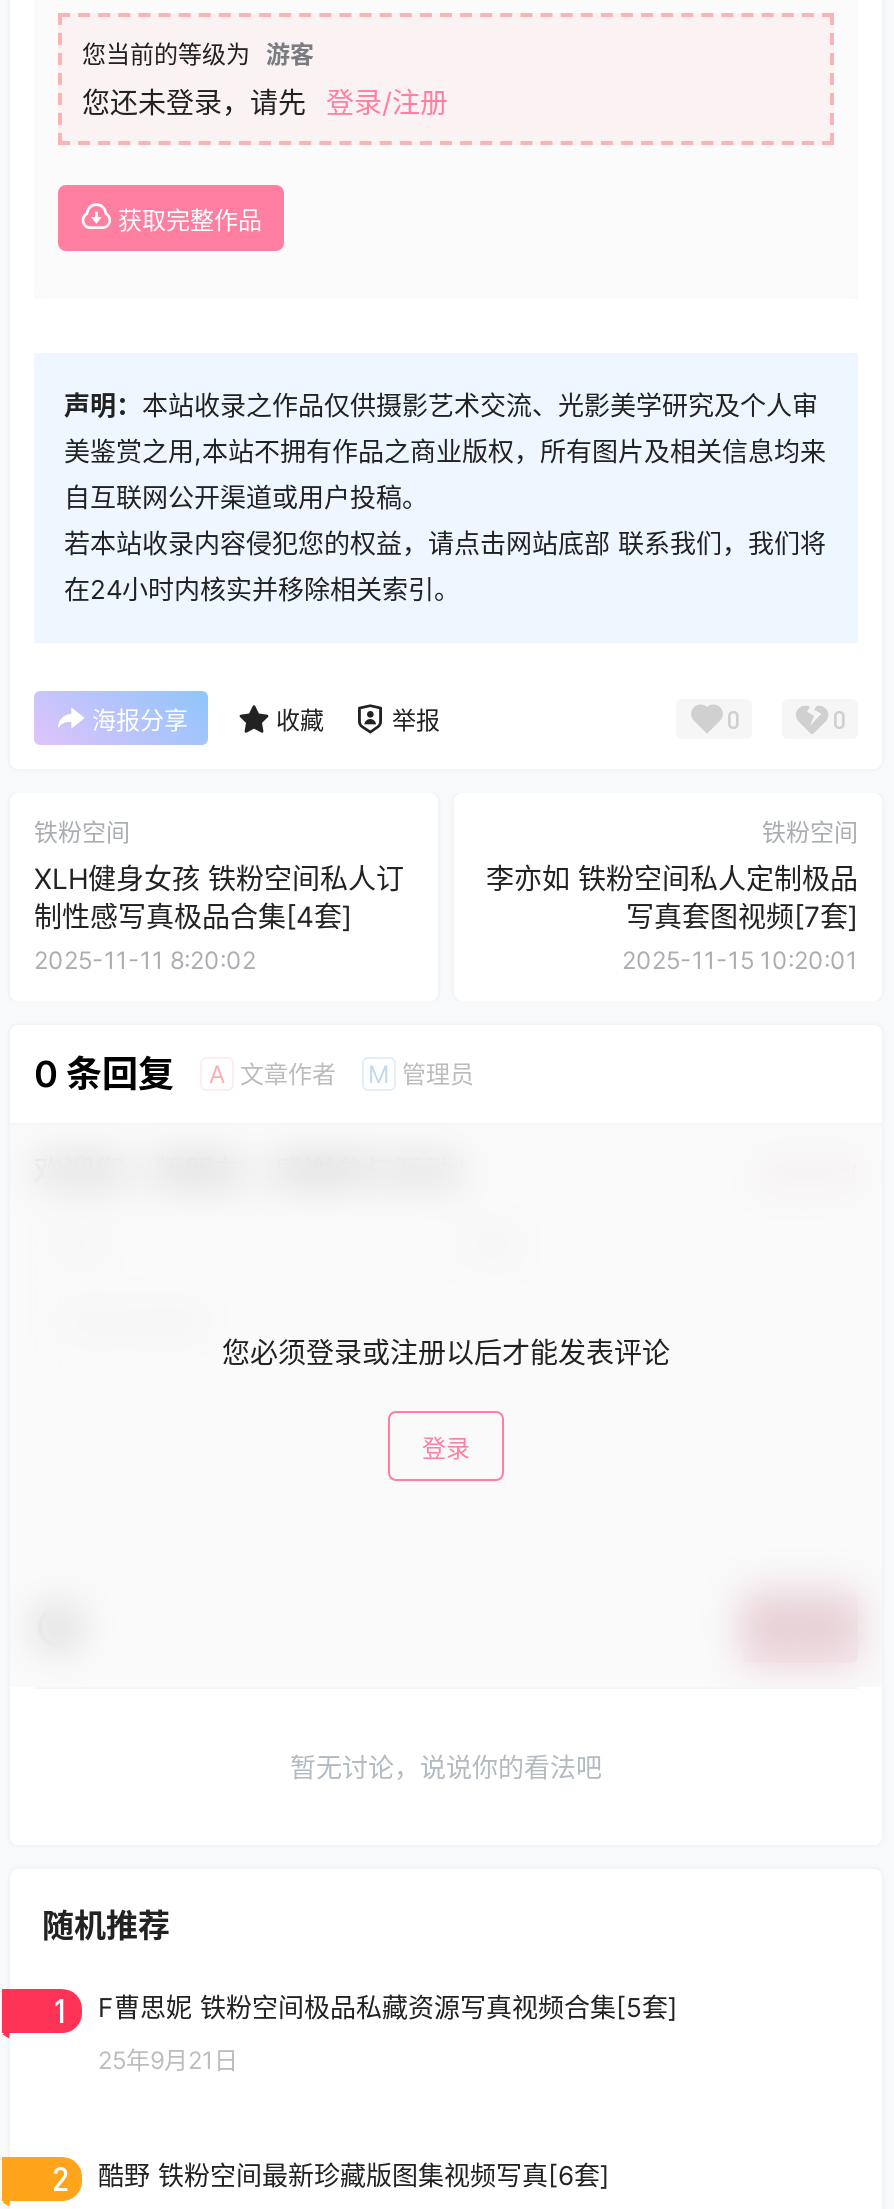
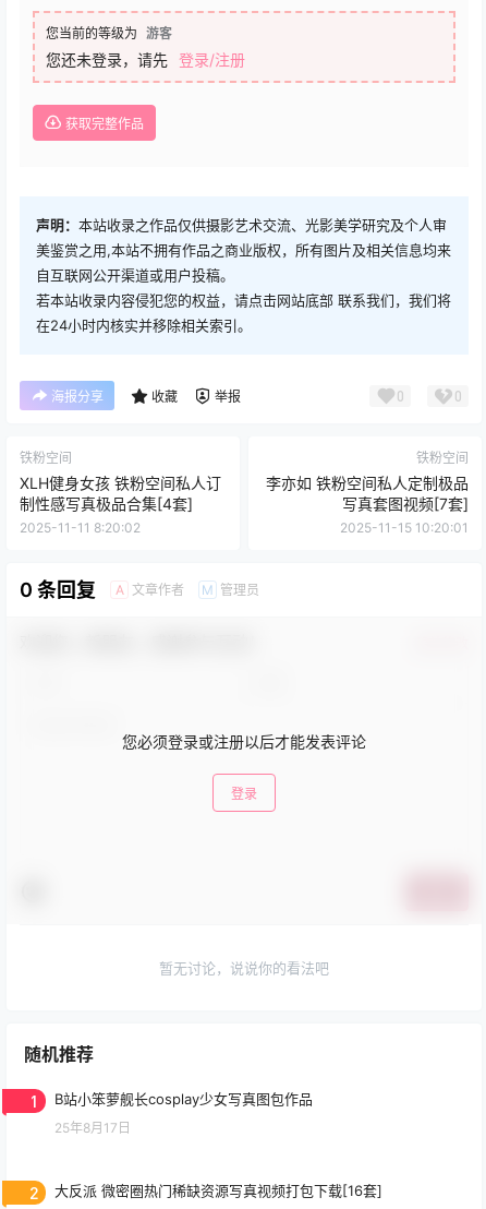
[98,1992,678,2024] F曹思妮 铁粉空间极品私藏资源写真视频合集[5套] -> [54,1091,313,1108] B站小笨萝舰长cosplay少女写真图包作品
[98,2046,238,2076] 25年9月21日 -> [54,1120,131,1136] 25年8月17日
[98,2160,610,2192] 酷野 铁粉空间最新珍藏版图集视频写真[6套] -> [54,1182,382,1200] 大反派 微密圈热门稀缺资源写真视频打包下载[16套]

